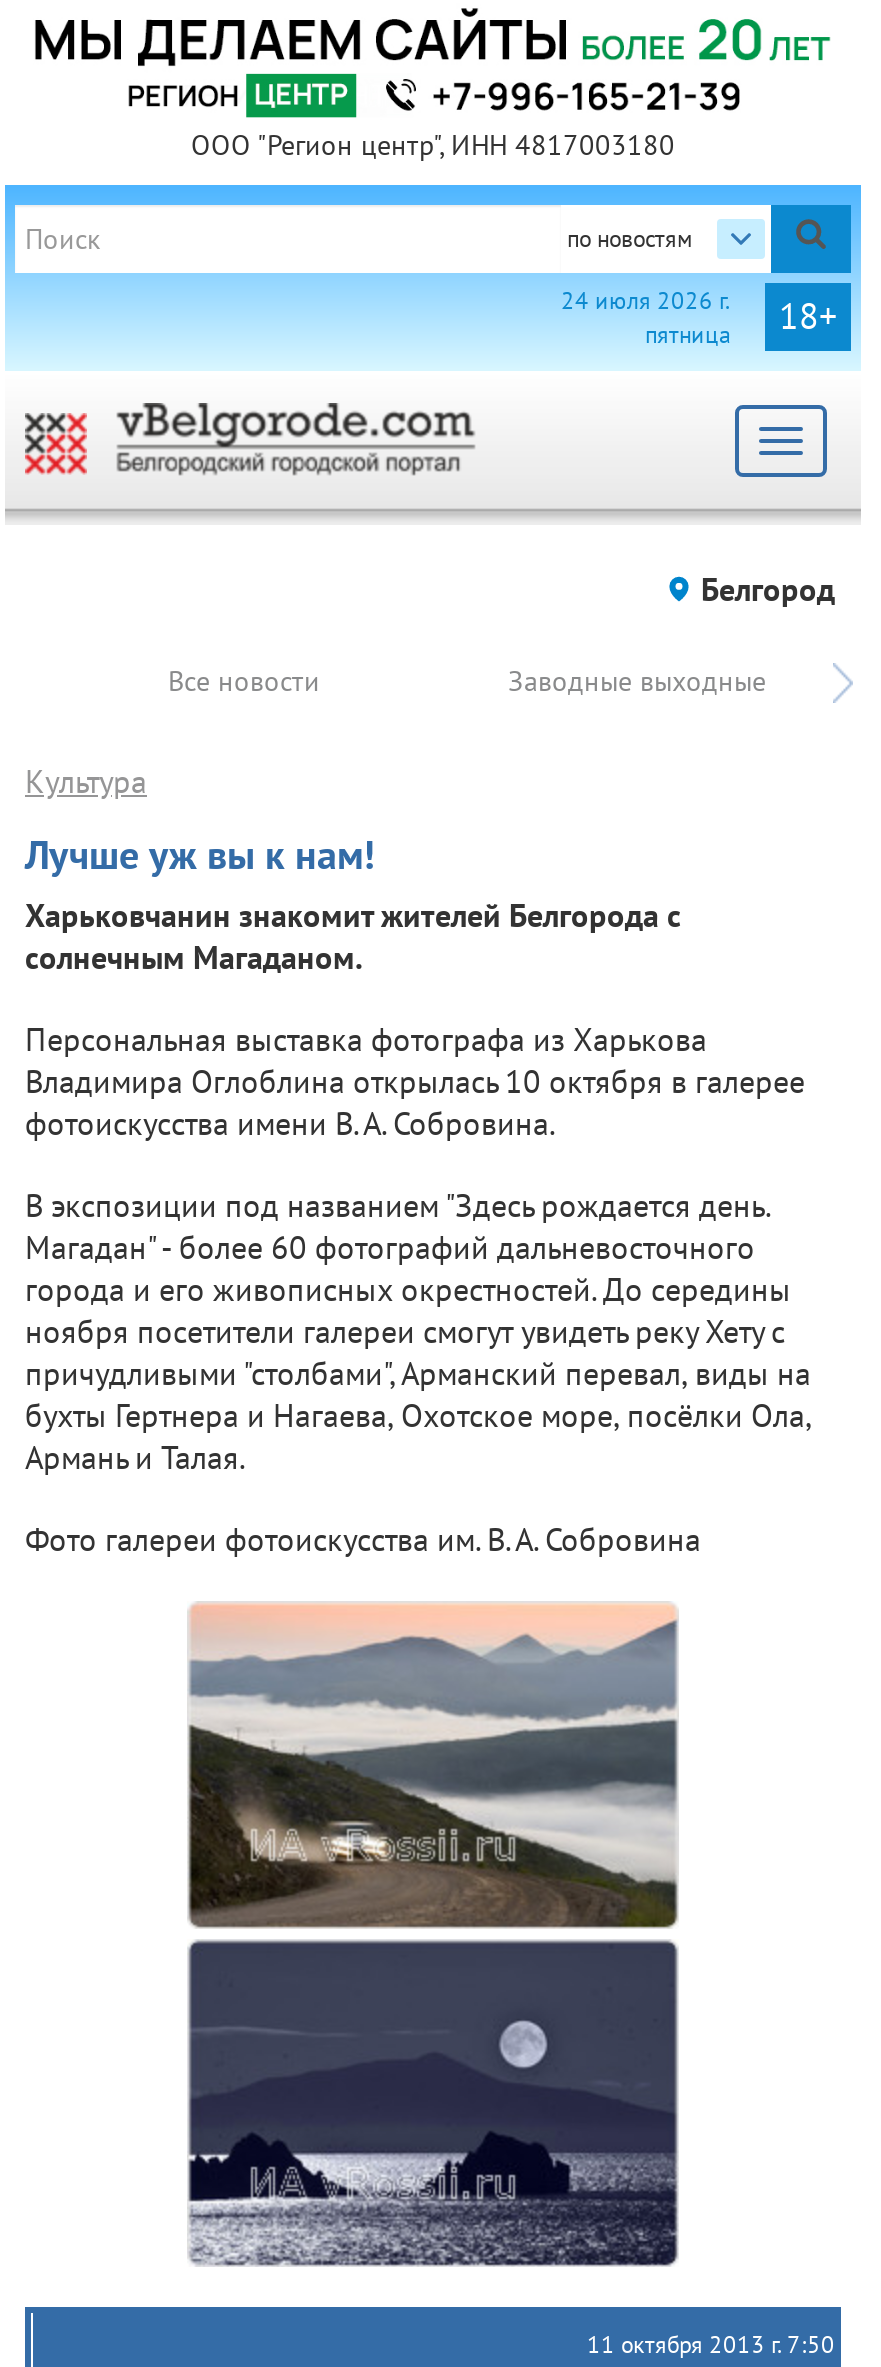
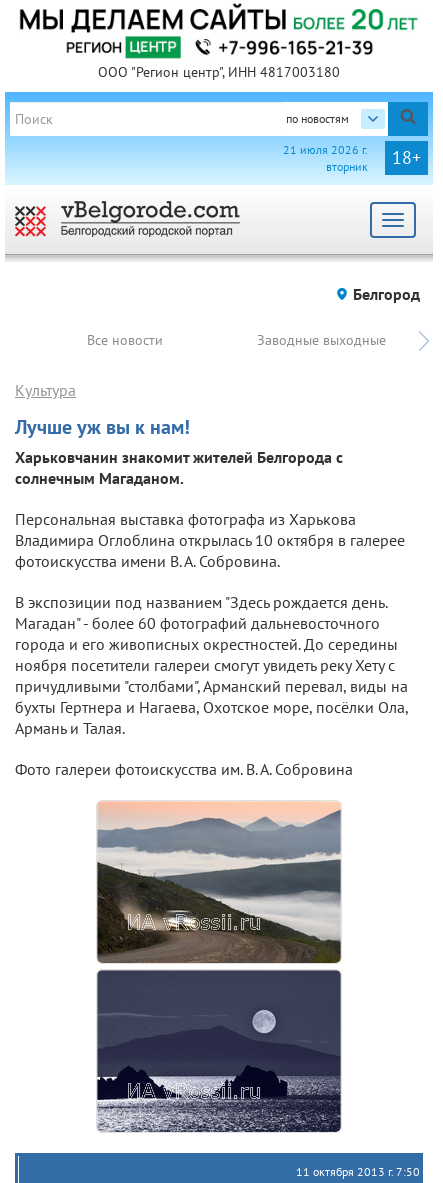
[561,285,731,349] 24 июля 2026 г. | пятница -> [283,142,368,174] 21 июля 2026 г. | вторник

